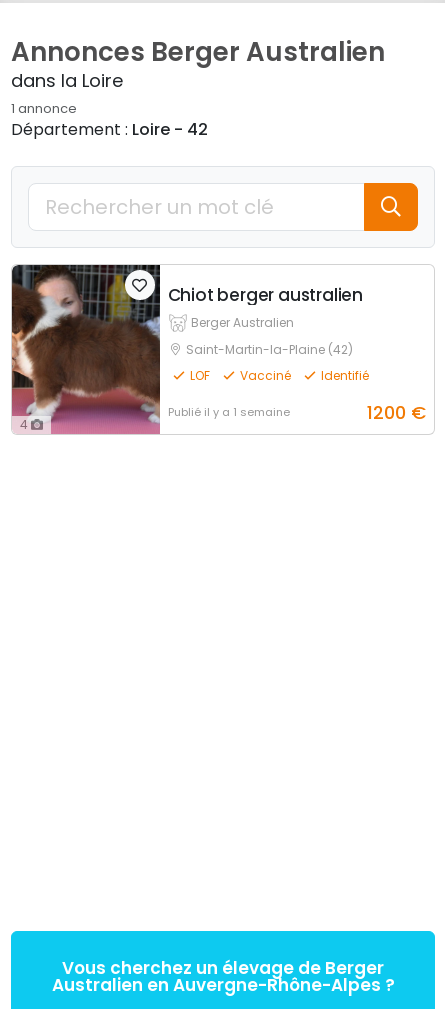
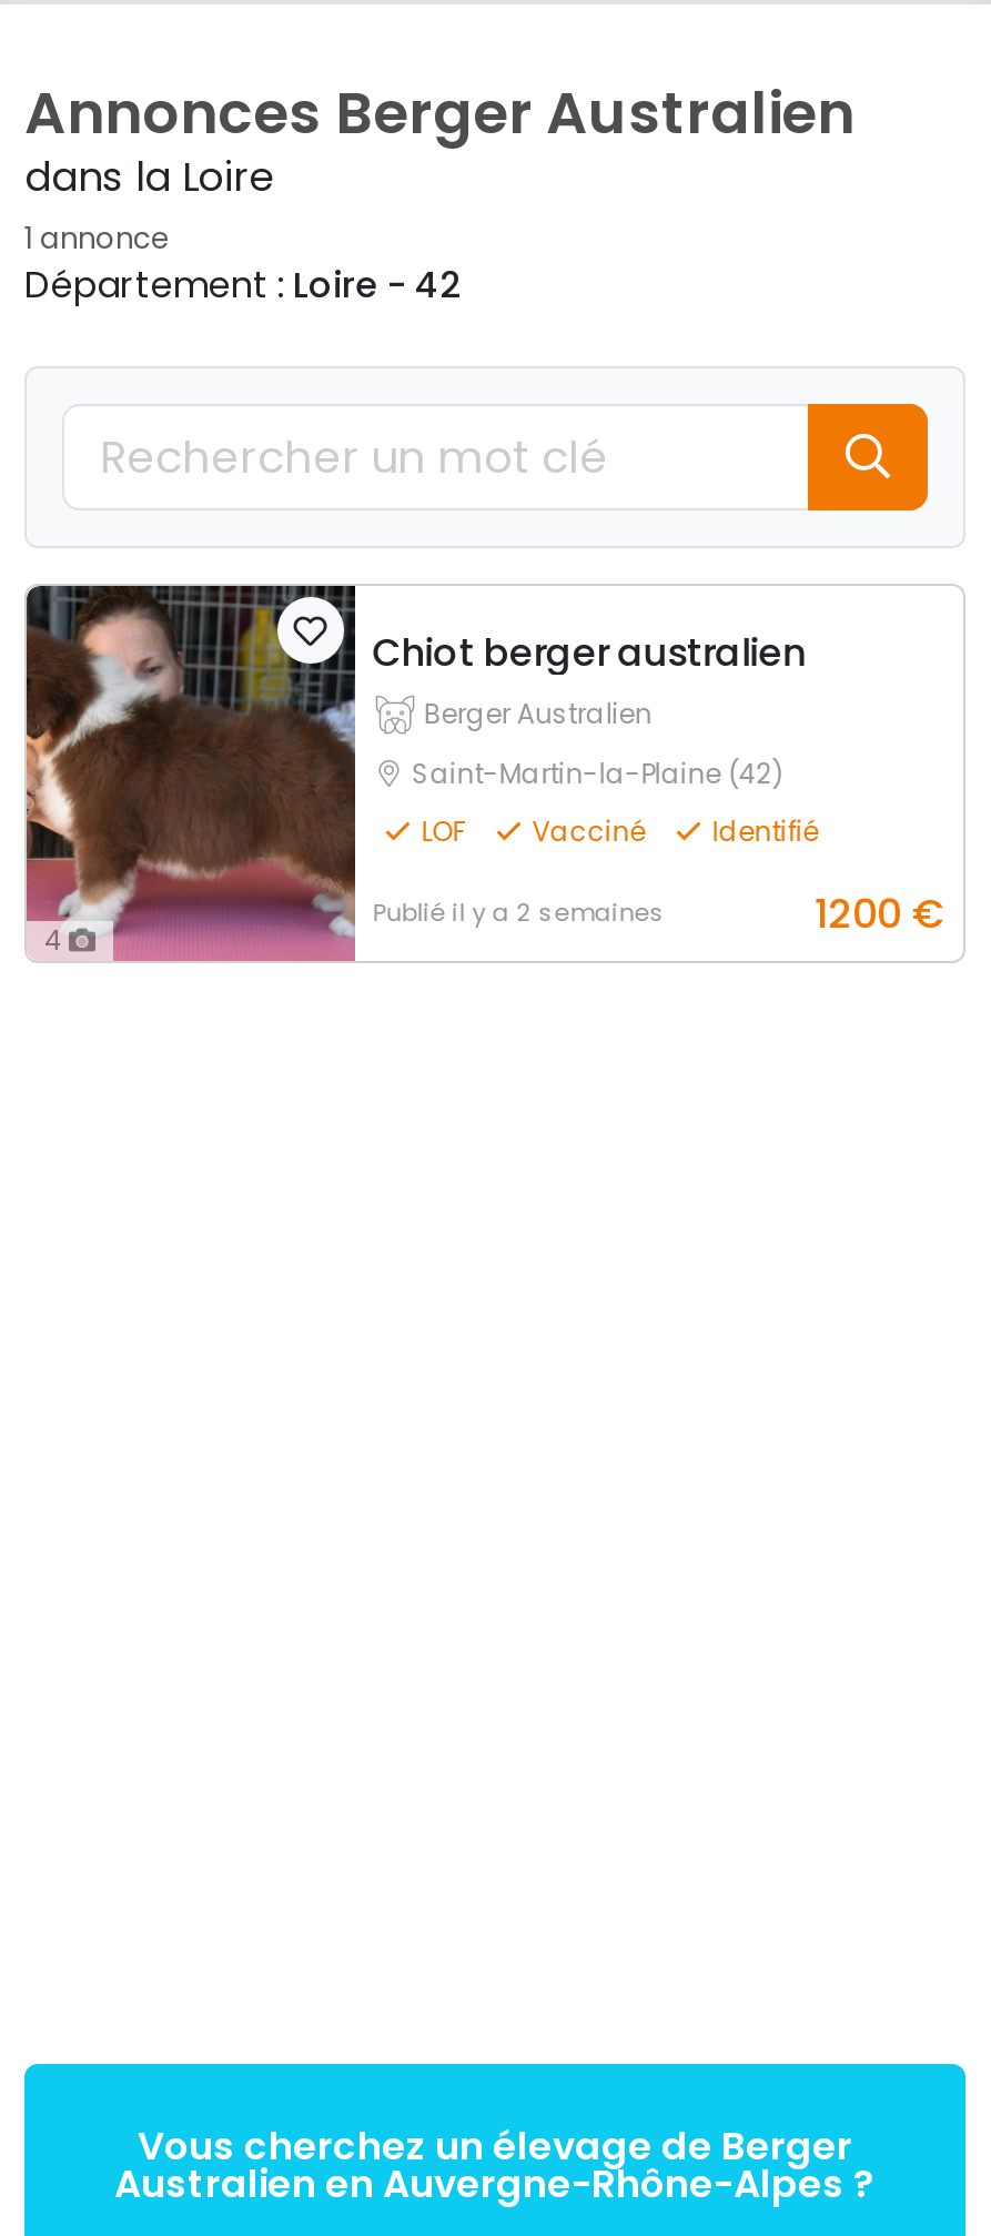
[168,404,290,420] Publié il y a 1 semaine -> [372,895,665,930] Publié il y a 2 semaines

